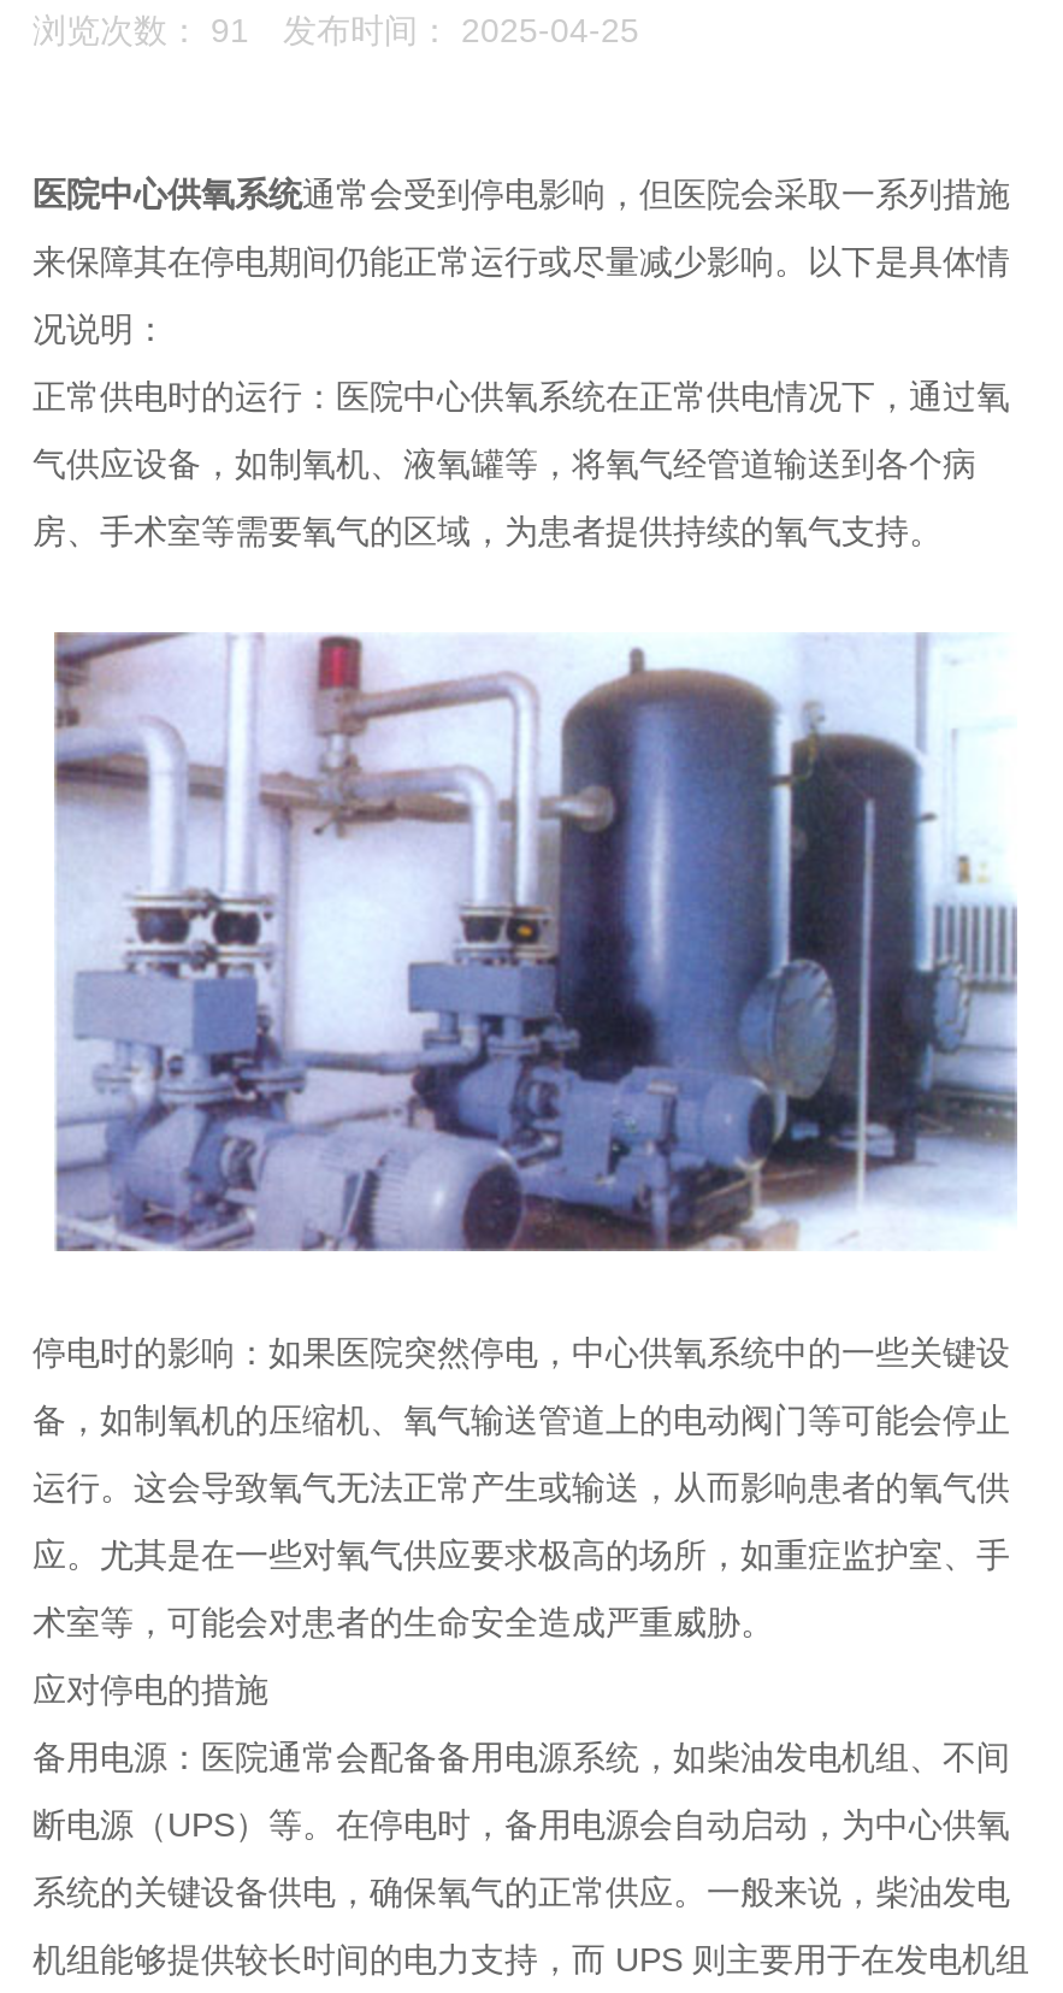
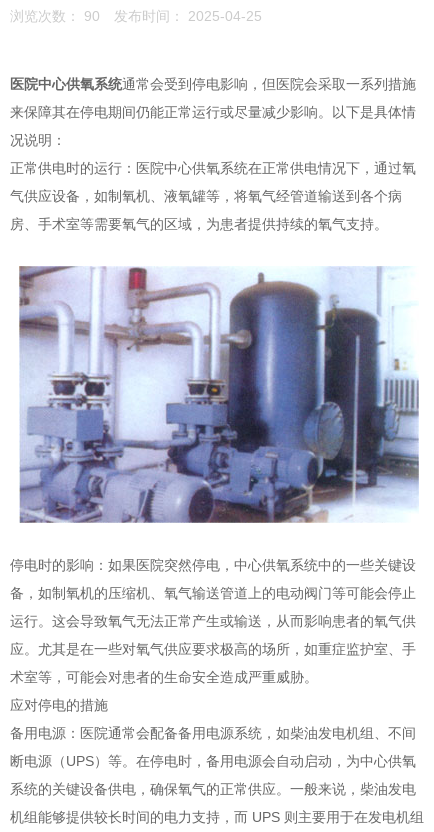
[33,11,639,50] 浏览次数：91 发布时间： 2025-04-25 -> [10,8,262,24] 浏览次数：90 发布时间： 2025-04-25

